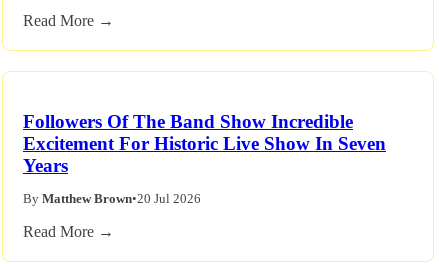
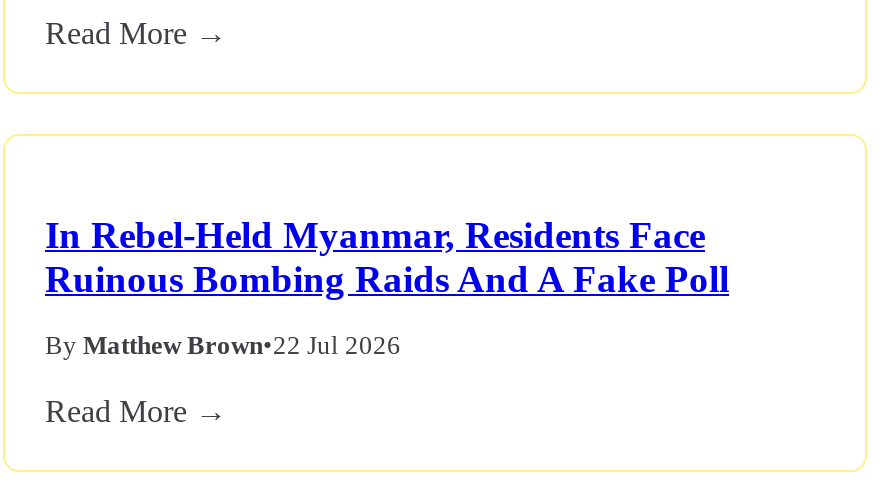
[23,111,386,176] Followers Of The Band Show Incredible | Excitement For Historic Live Show In Seven | Years -> [45,214,729,300] In Rebel-Held Myanmar, Residents Face | Ruinous Bombing Raids And A Fake Poll
[23,192,201,206] By Matthew Brown•20 Jul 2026 -> [45,332,401,360] By Matthew Brown•22 Jul 2026

